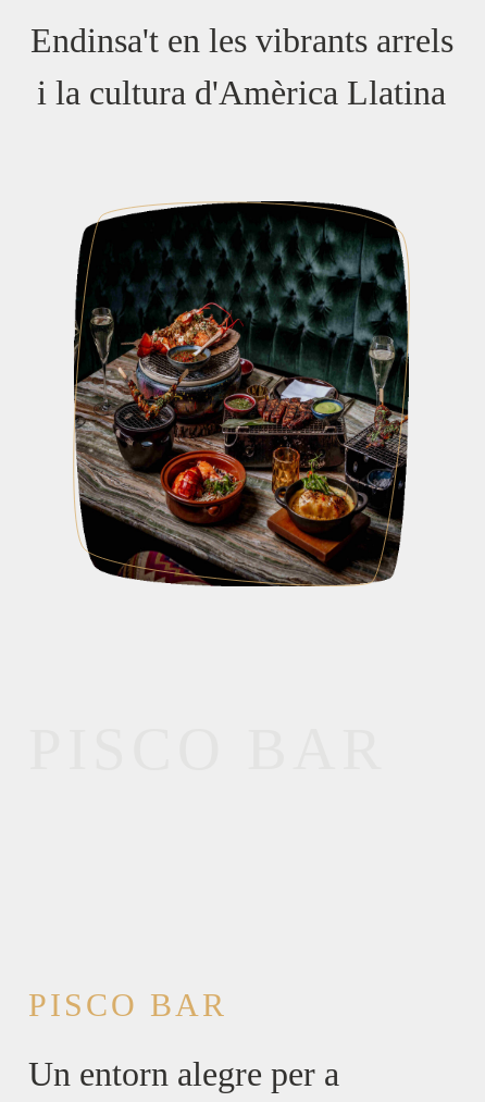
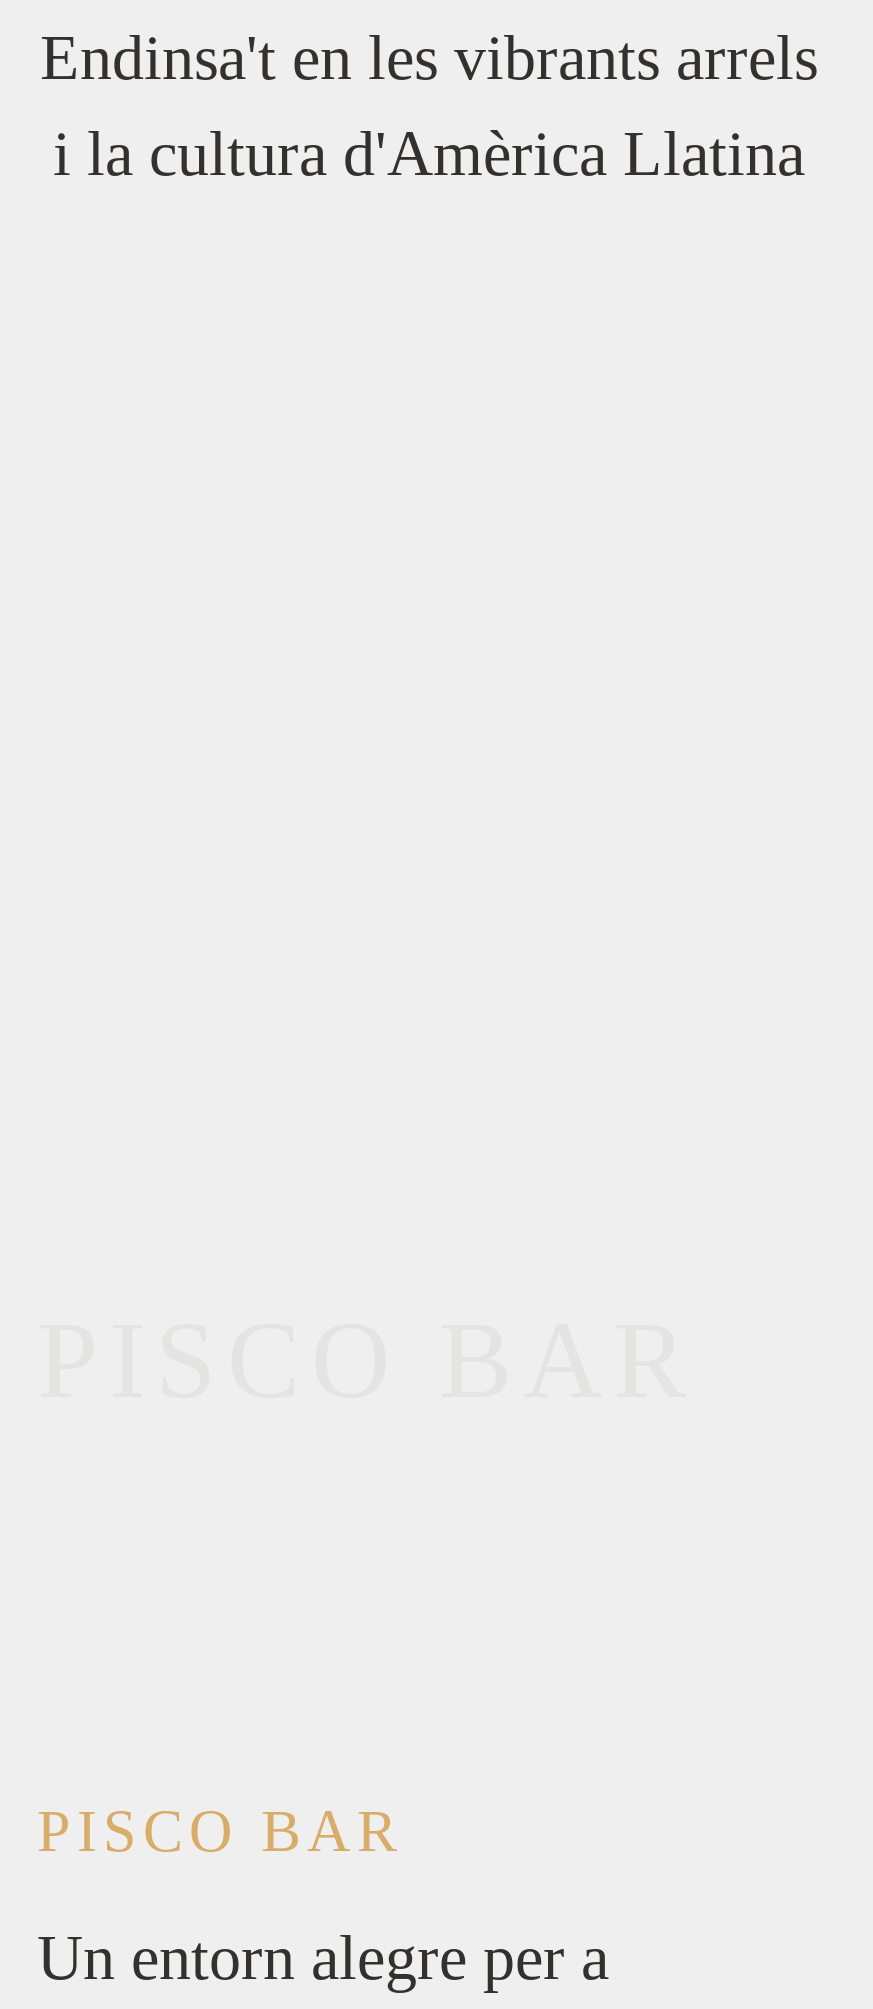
[73,200,410,587] [image] -> none

